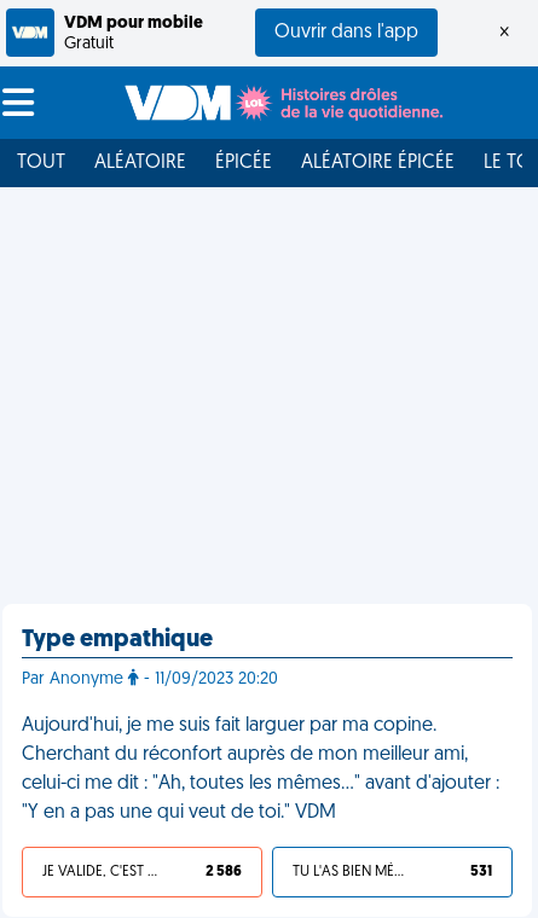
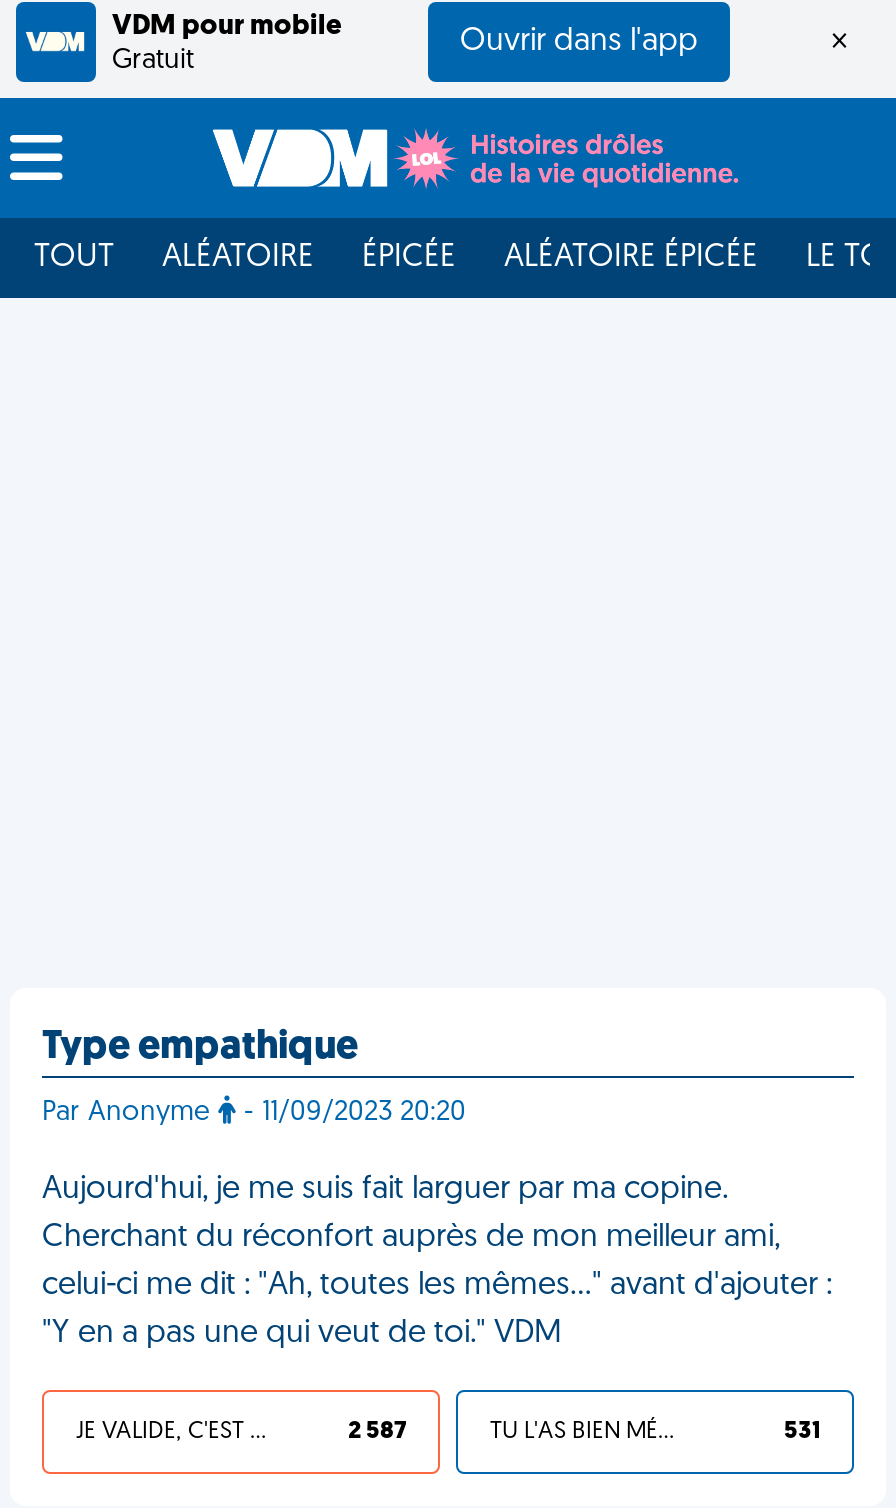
[206,865,242,879] 2 586 -> [348,1420,406,1444] 2 587

